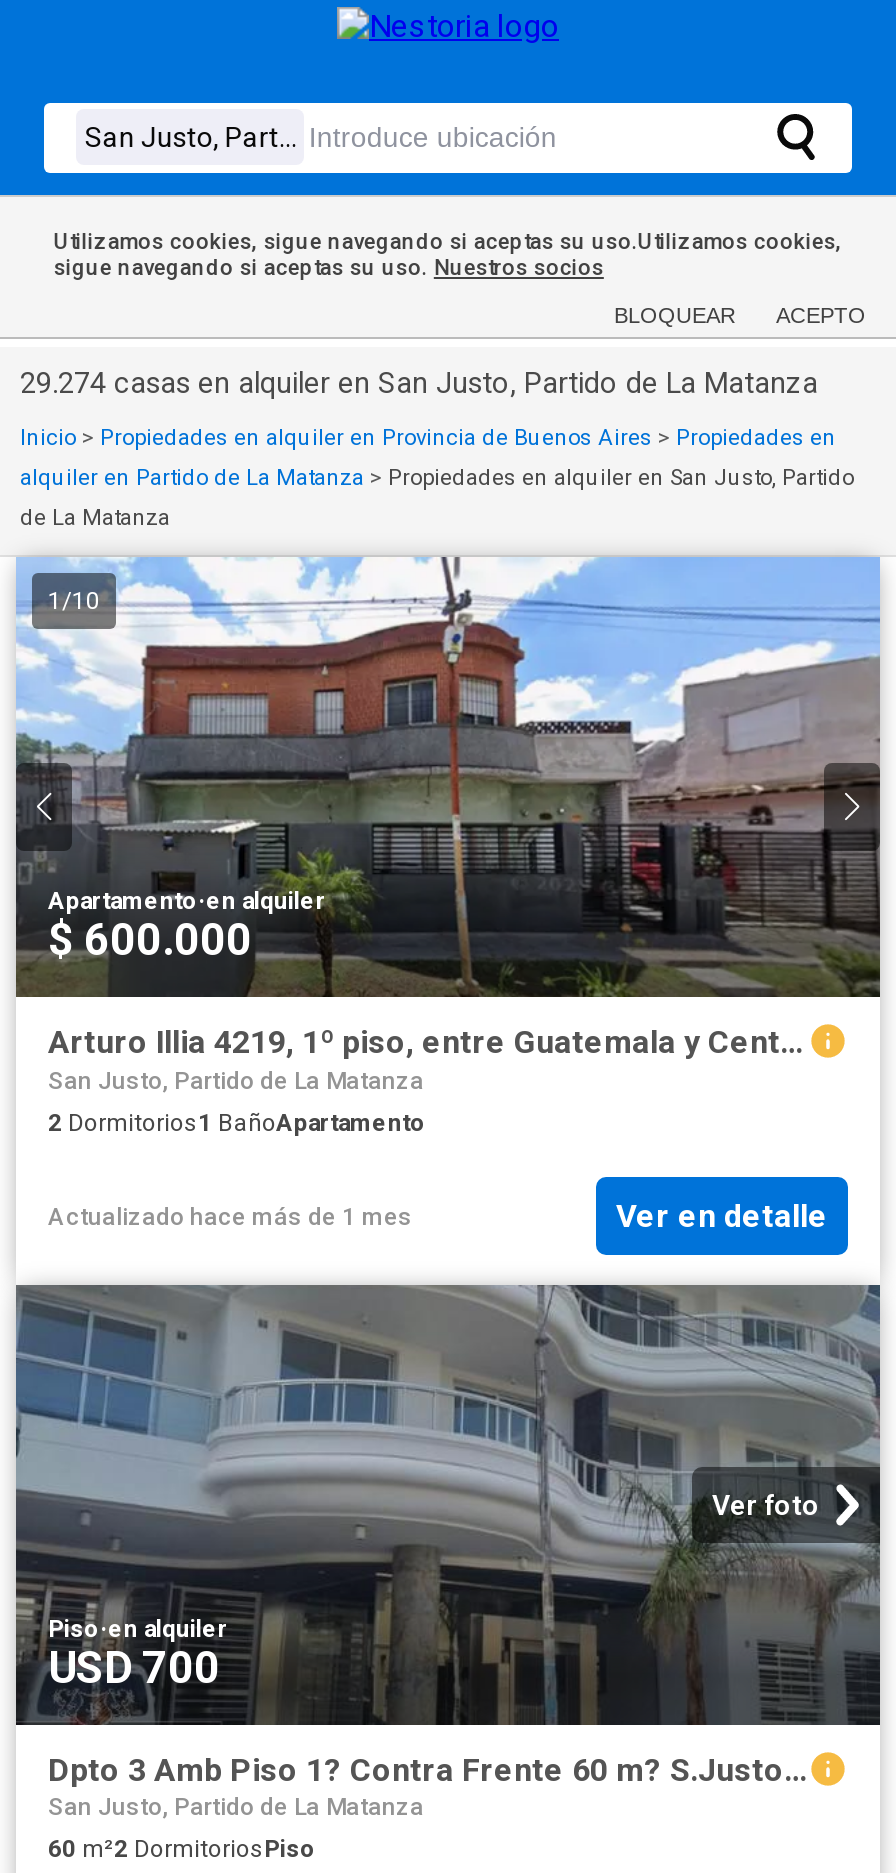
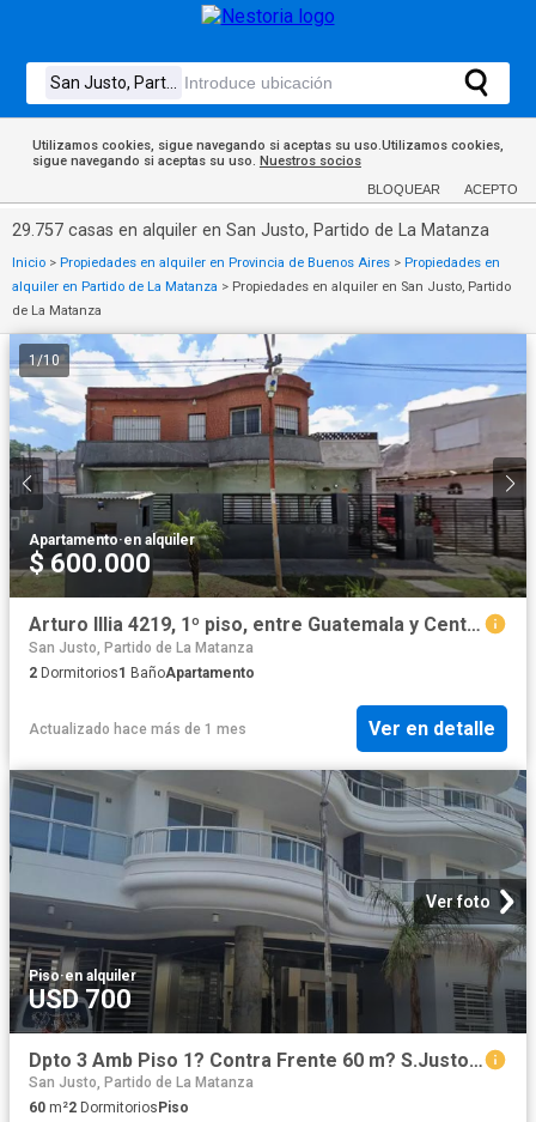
[20,367,818,401] 29.274 casas en alquiler en San Justo, Partido de La Matanza -> [12,220,489,241] 29.757 casas en alquiler en San Justo, Partido de La Matanza

